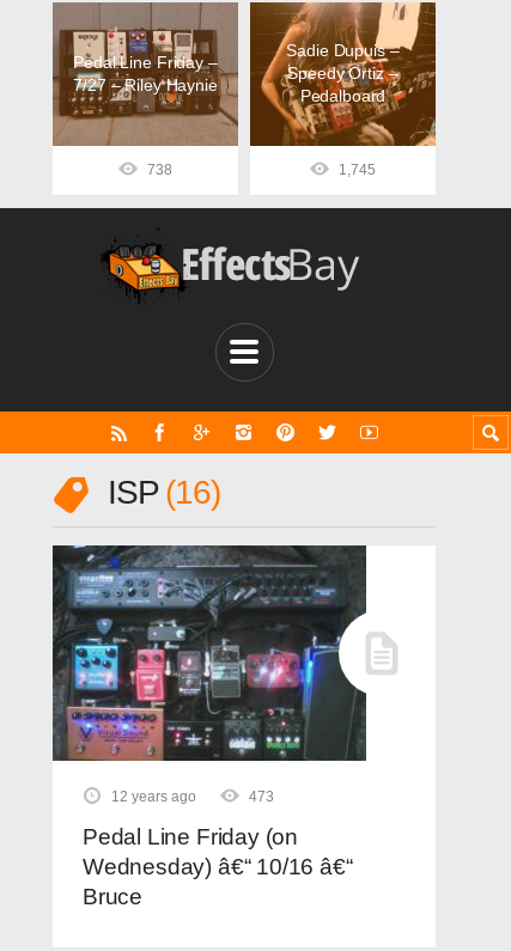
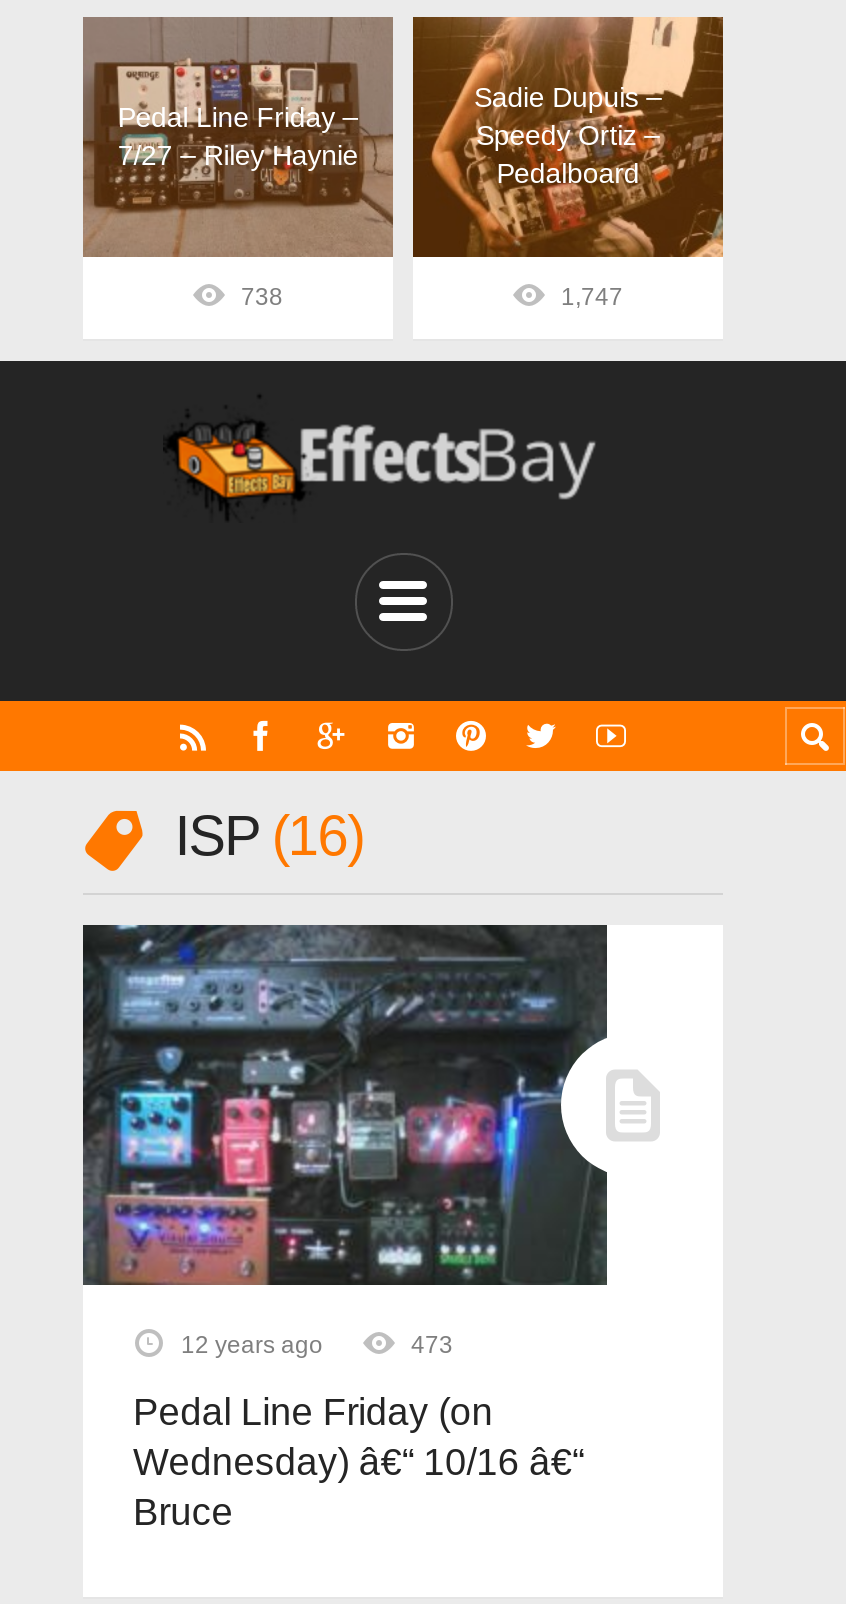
[339,161,376,178] 1,745 -> [561,283,623,311] 1,747

